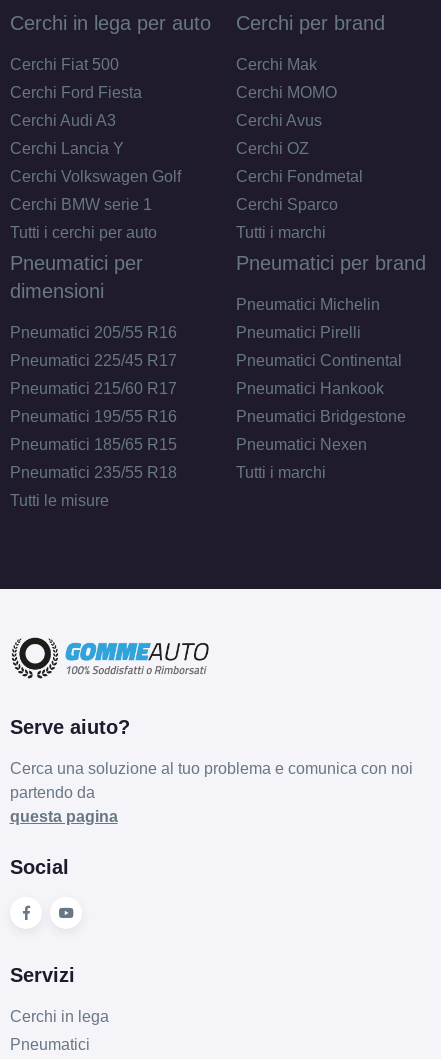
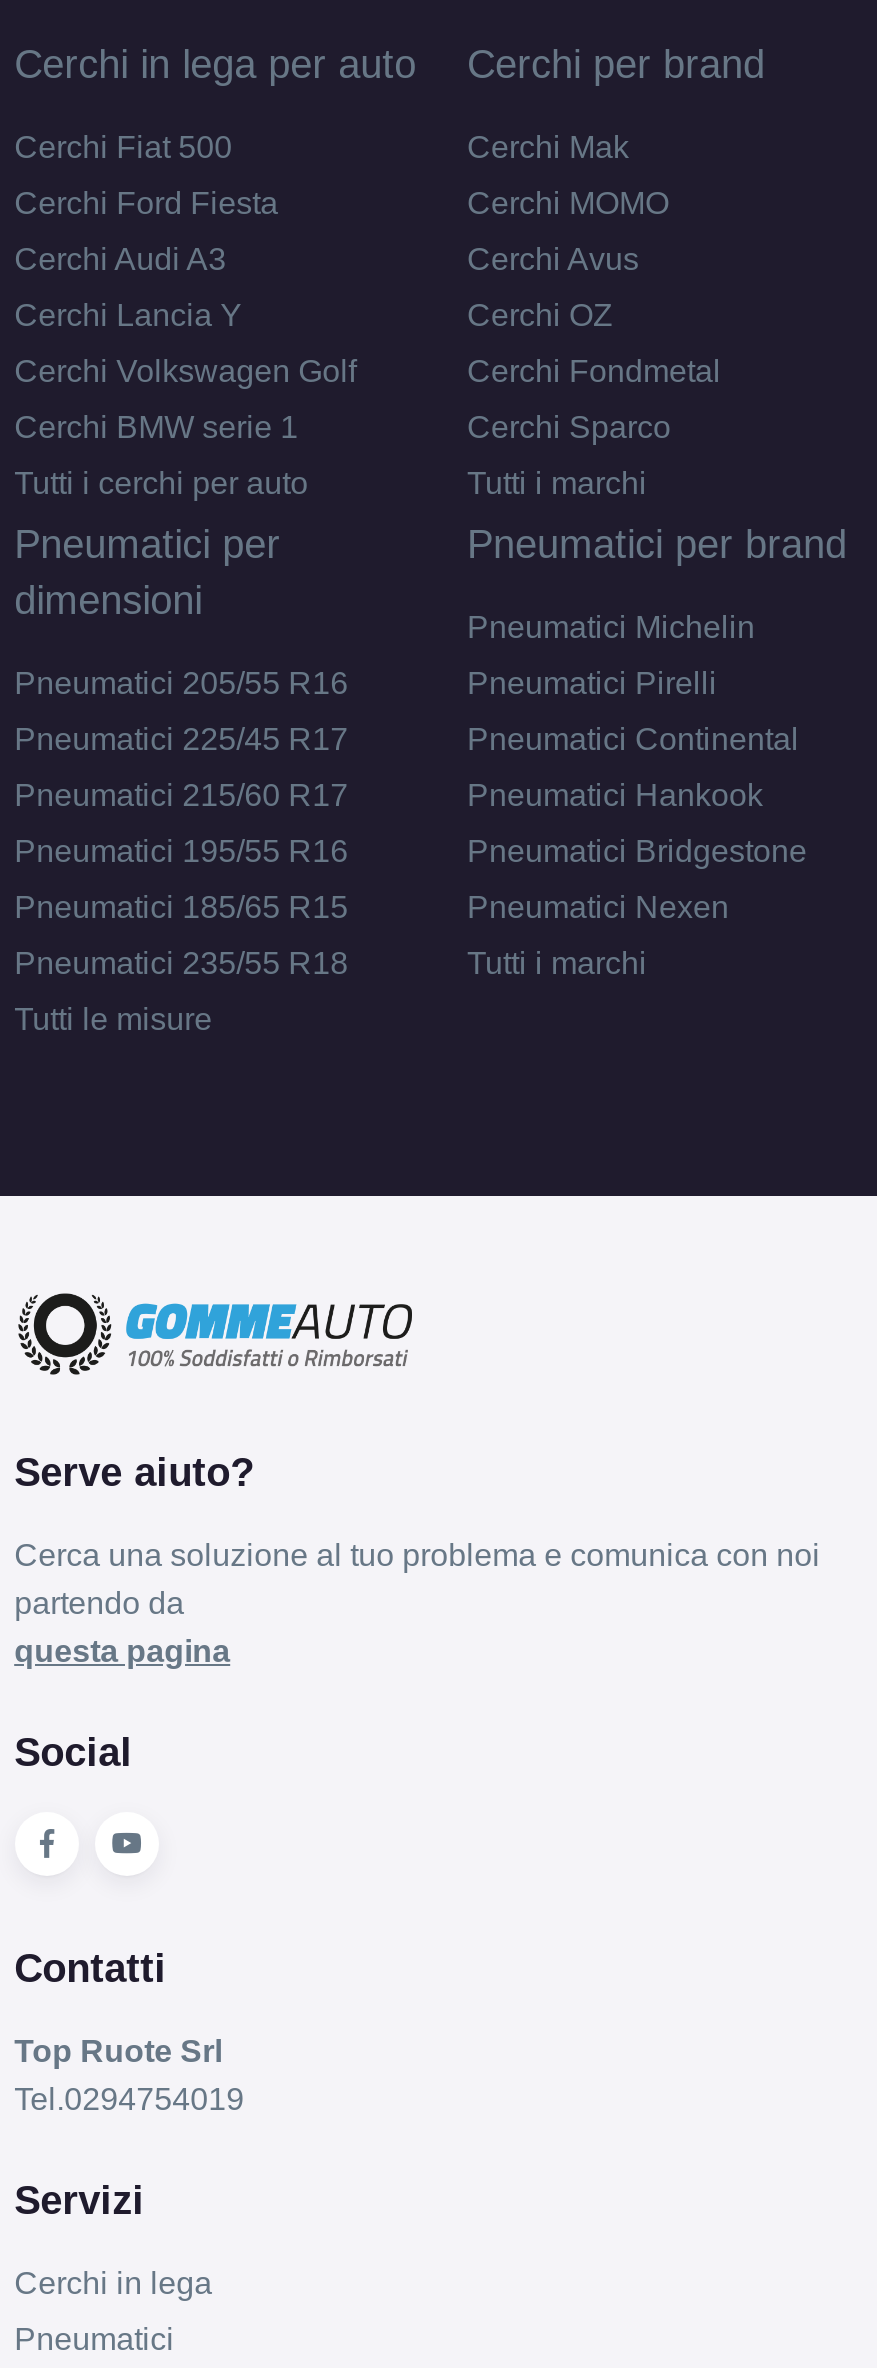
none -> [14,1945,244,2115] Contatti | Top Ruote Srl | Tel.0294754019

